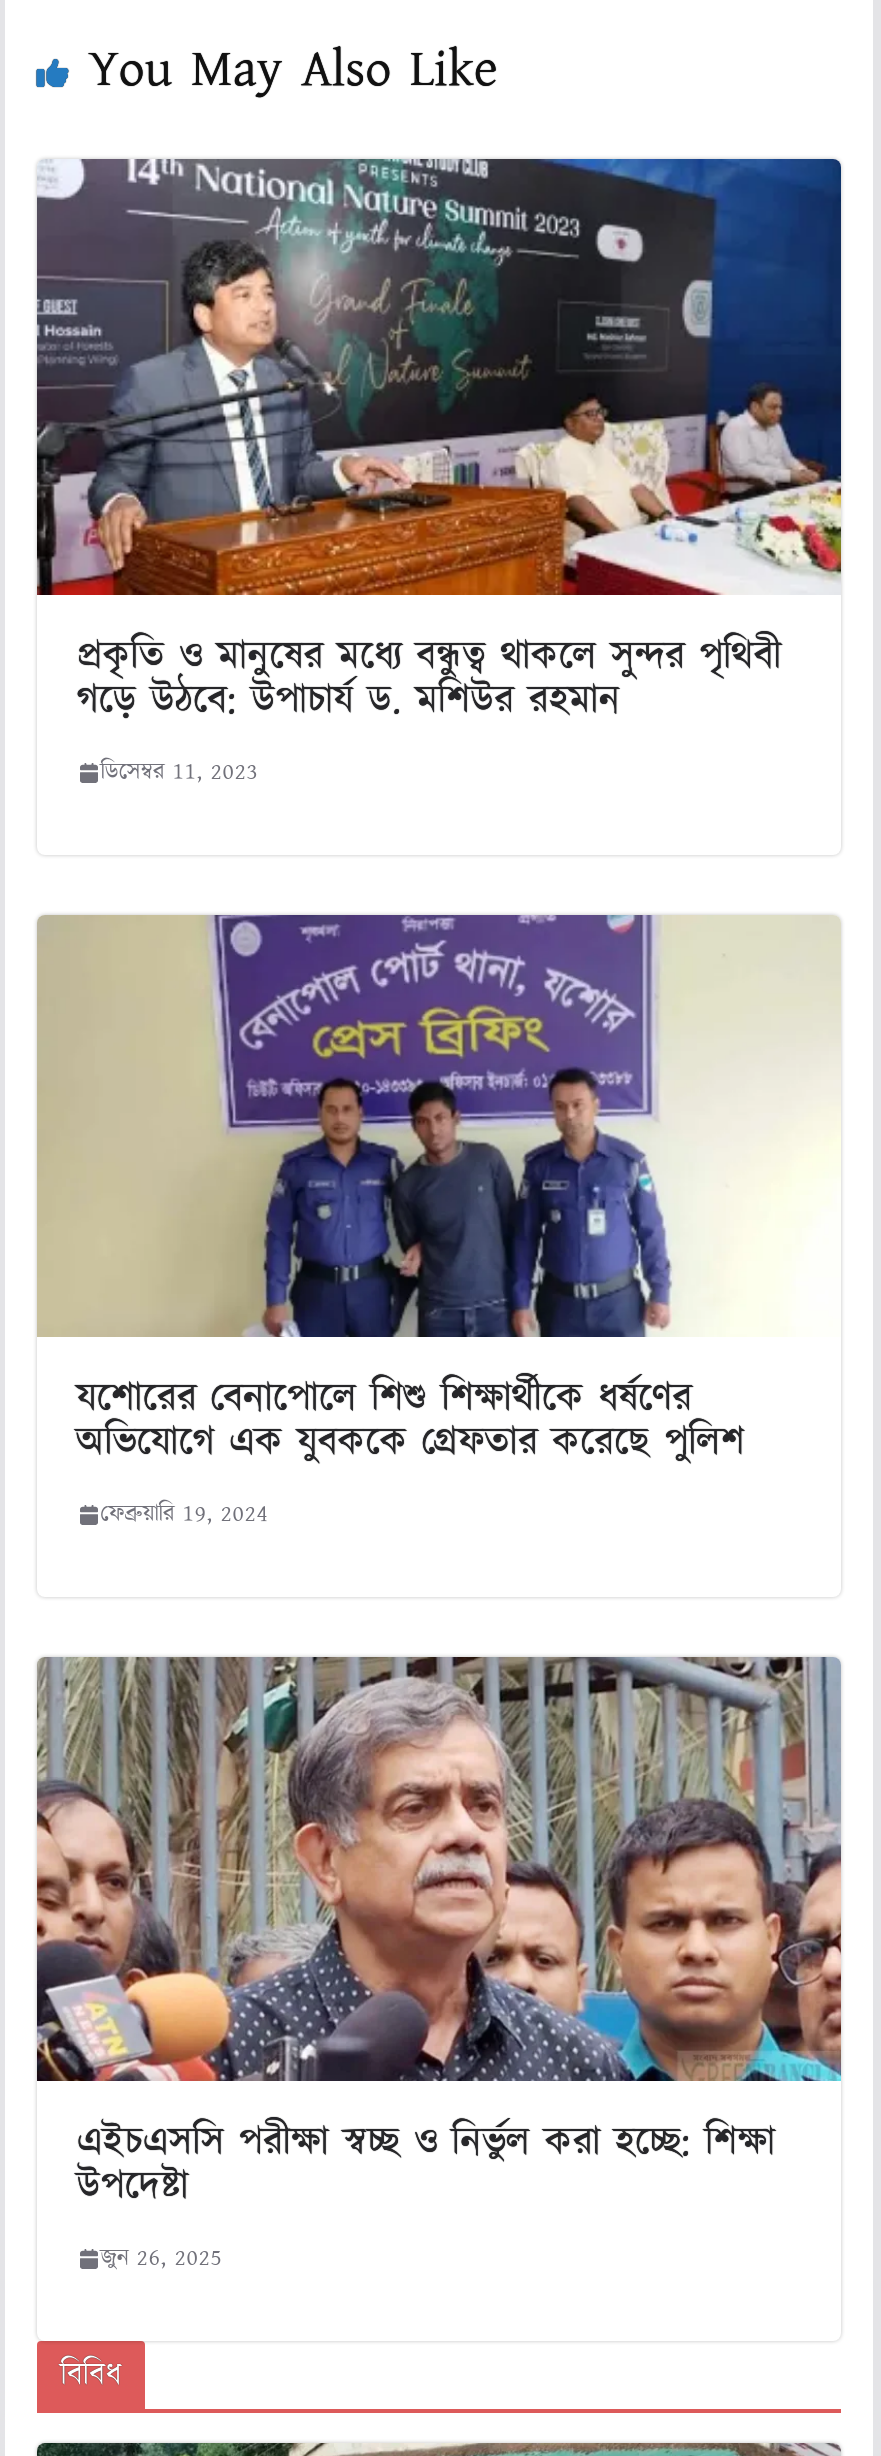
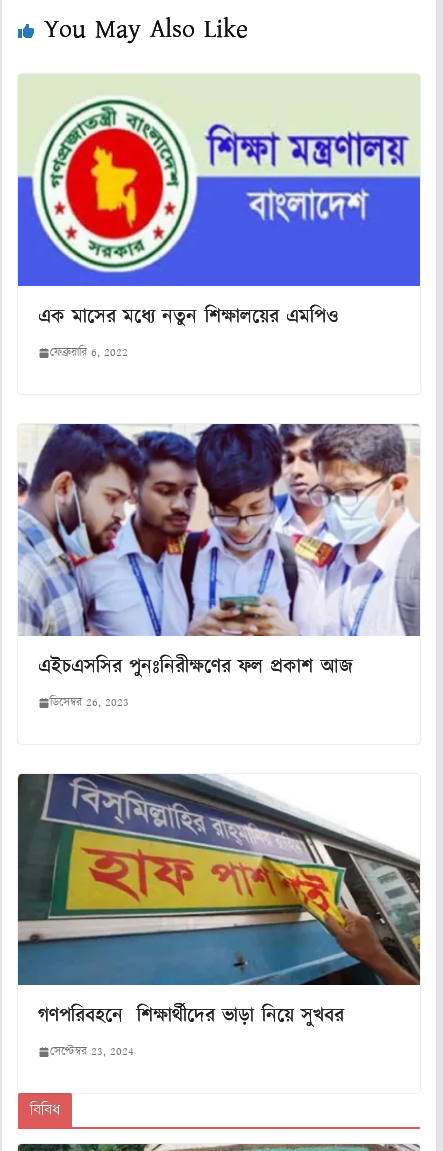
[35,157,843,728] [image] | প্রকৃতি ও মানুষের মধ্যে বন্ধুত্ব থাকলে সুন্দর পৃথিবী | গড়ে উঠবে: উপাচার্য ড. মশিউর রহমান -> [17,74,421,331] [image] | এক মাসের মধ্যে নতুন শিক্ষালয়ের এমপিও
[100,754,258,788] ডিসেম্বর 11, 2023 -> [50,344,128,361] ফেব্রুয়ারি 6, 2022
[37,913,839,1471] [image] | যশোরের বেনাপোলে শিশু শিক্ষার্থীকে ধর্ষণের | অভিযোগে এক যুবককে গ্রেফতার করেছে পুলিশ -> [18,423,421,680] [image] | এইচএসসির পুনঃনিরীক্ষণের ফল প্রকাশ আজ
[100,1497,268,1531] ফেব্রুয়ারি 19, 2024 -> [50,693,129,710] ডিসেম্বর 26, 2023
[35,1653,843,2214] [image] | এইচএসসি পরীক্ষা স্বচ্ছ ও নির্ভুল করা হচ্ছে: শিক্ষা | উপদেষ্টা -> [17,773,421,1030] [image] | গণপরিবহনে শিক্ষার্থীদের ভাড়া নিয়ে সুখবর
[100,2240,222,2274] জুন 26, 2025 -> [50,1043,134,1060] সেপ্টেম্বর 23, 2024

